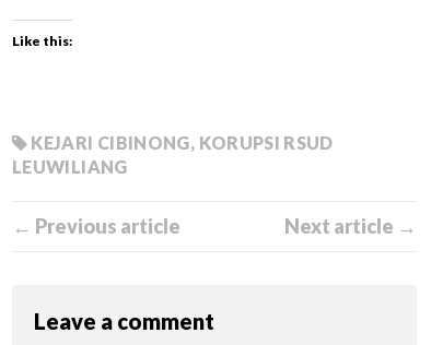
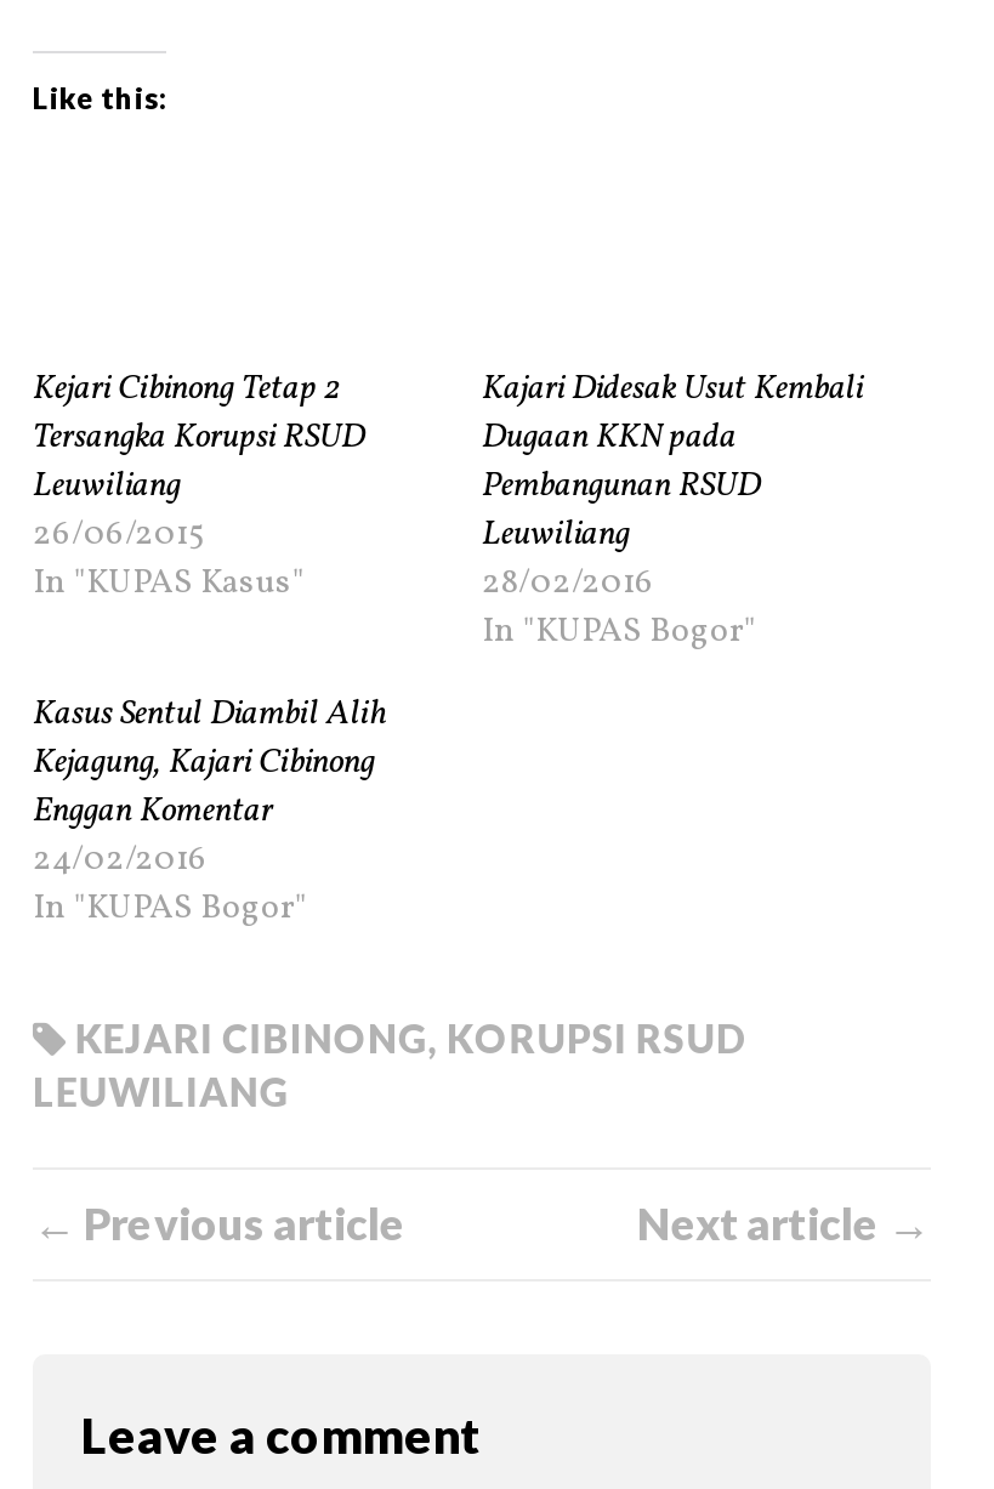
none -> [33,368,365,608] Kejari Cibinong Tetap 2 | Tersangka Korupsi RSUD | Leuwiliang | 26/06/2015 | In "KUPAS Kasus"
none -> [33,368,863,933] Kajari Didesak Usut Kembali | Dugaan KKN pada | Pembangunan RSUD | Leuwiliang | 28/02/2016 | In "KUPAS Bogor" | Kasus Sentul Diambil Alih | Kejagung, Kajari Cibinong | Enggan Komentar | 24/02/2016 | In "KUPAS Bogor"

